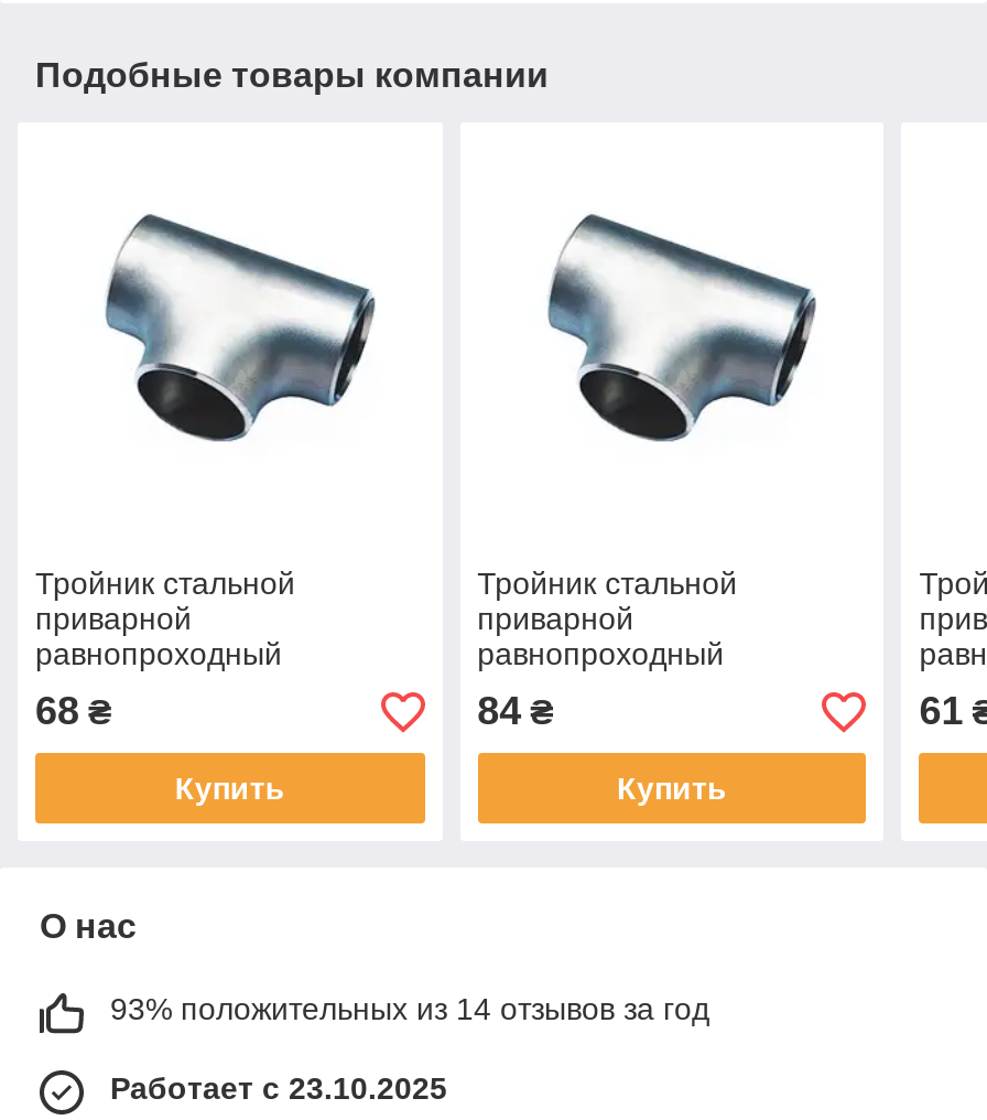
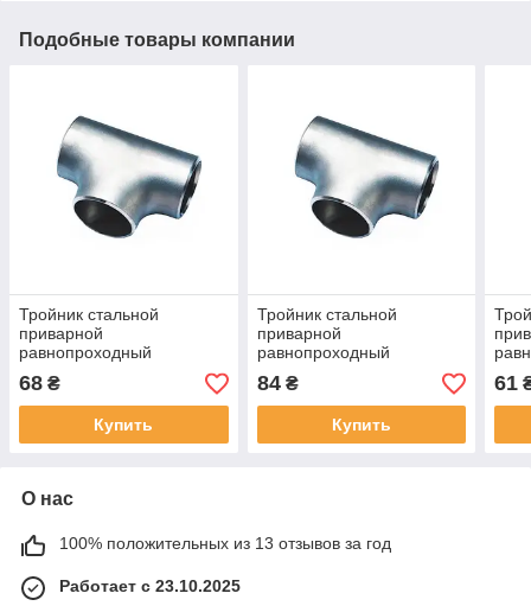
[110,992,709,1028] 93% положительных из 14 отзывов за год -> [59,534,391,553] 100% положительных из 13 отзывов за год

